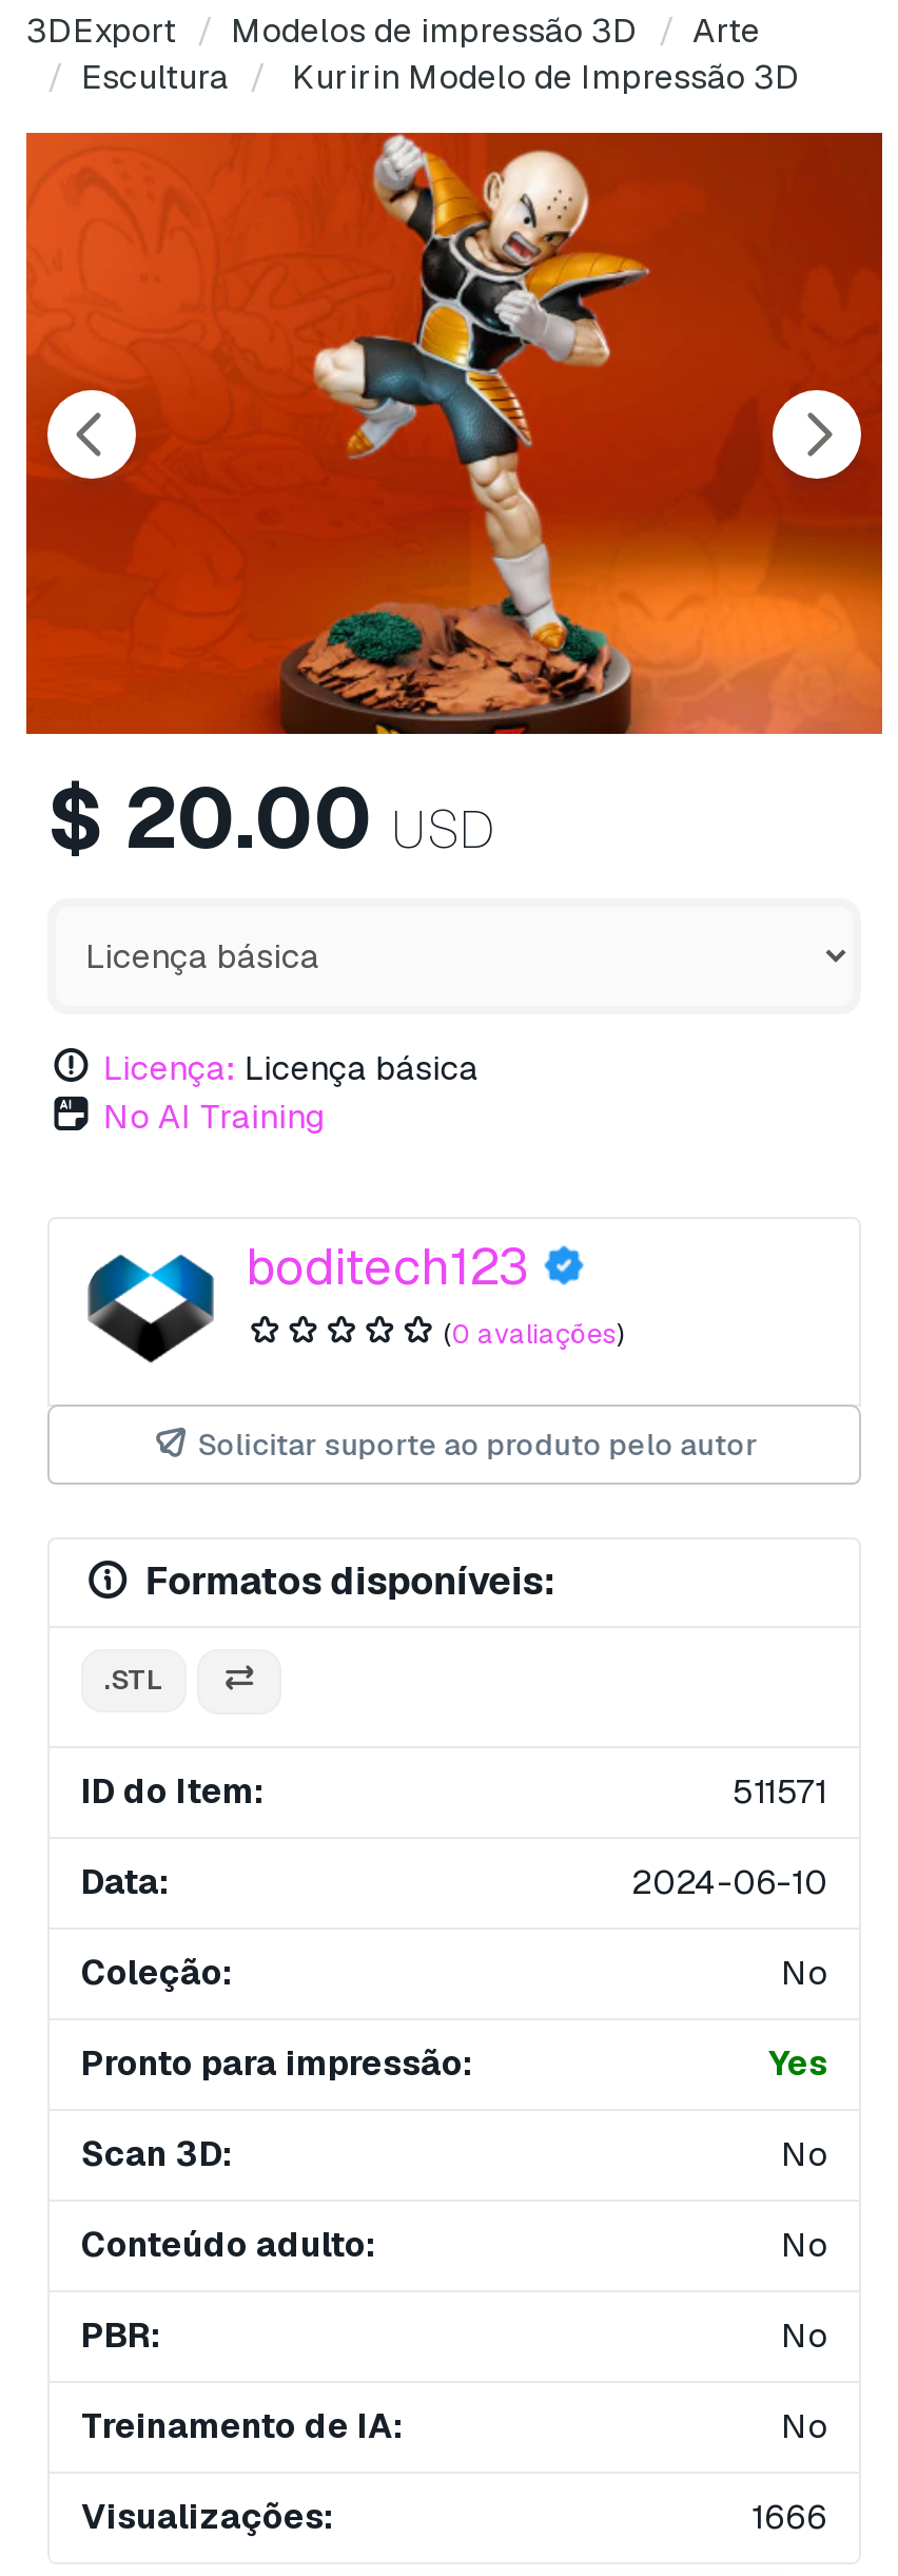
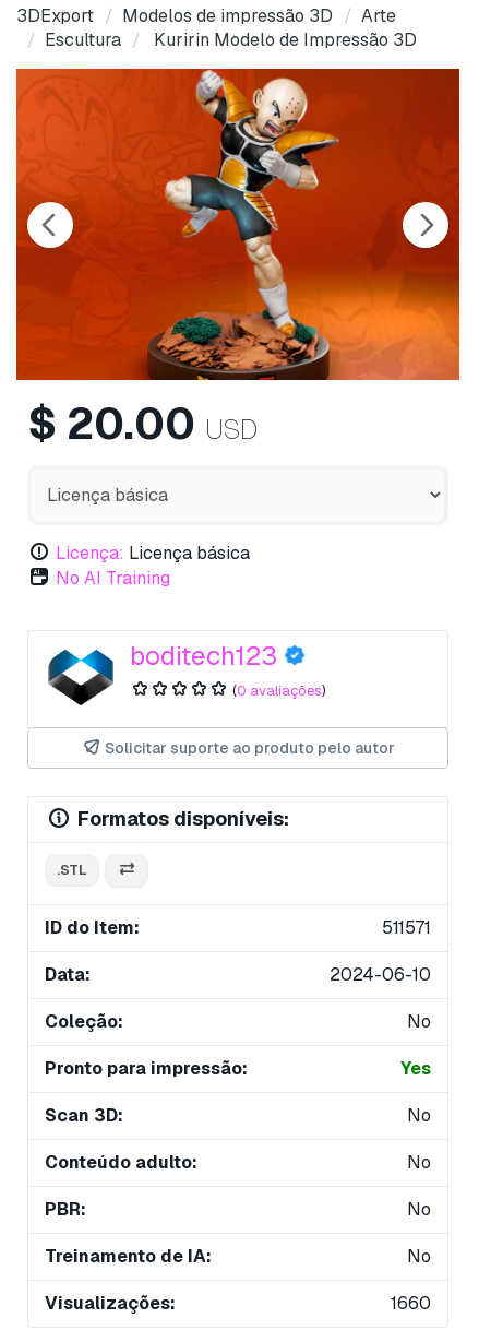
[751,2494,827,2539] 1666 -> [391,1292,431,1314] 1660

